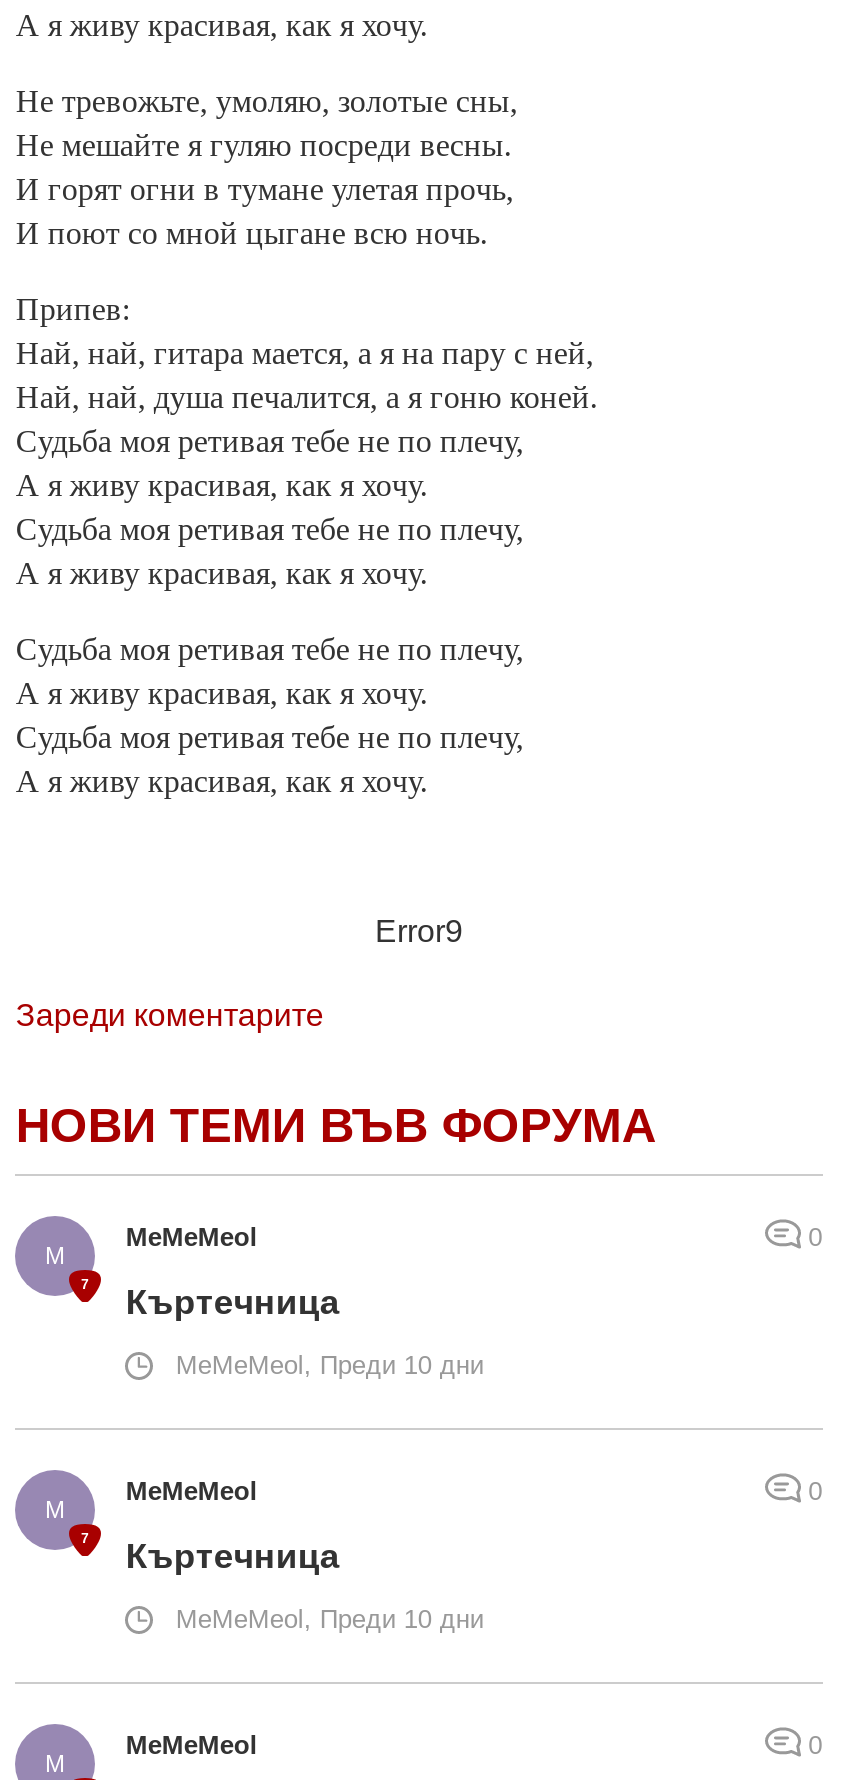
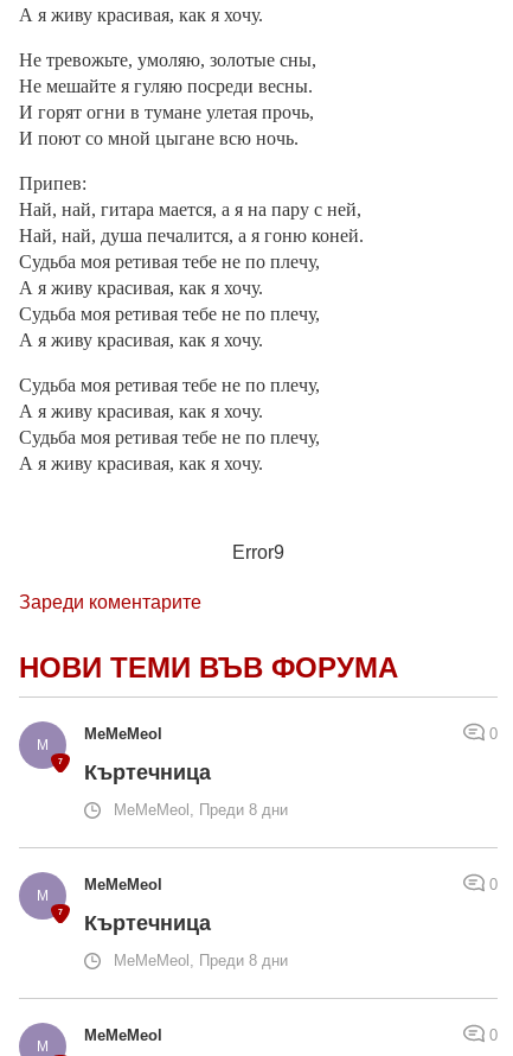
[176,1351,484,1381] MeMeMeol, Преди 10 дни -> [114,801,288,819] MeMeMeol, Преди 8 дни
[176,1605,484,1635] MeMeMeol, Преди 10 дни -> [114,952,288,970] MeMeMeol, Преди 8 дни

